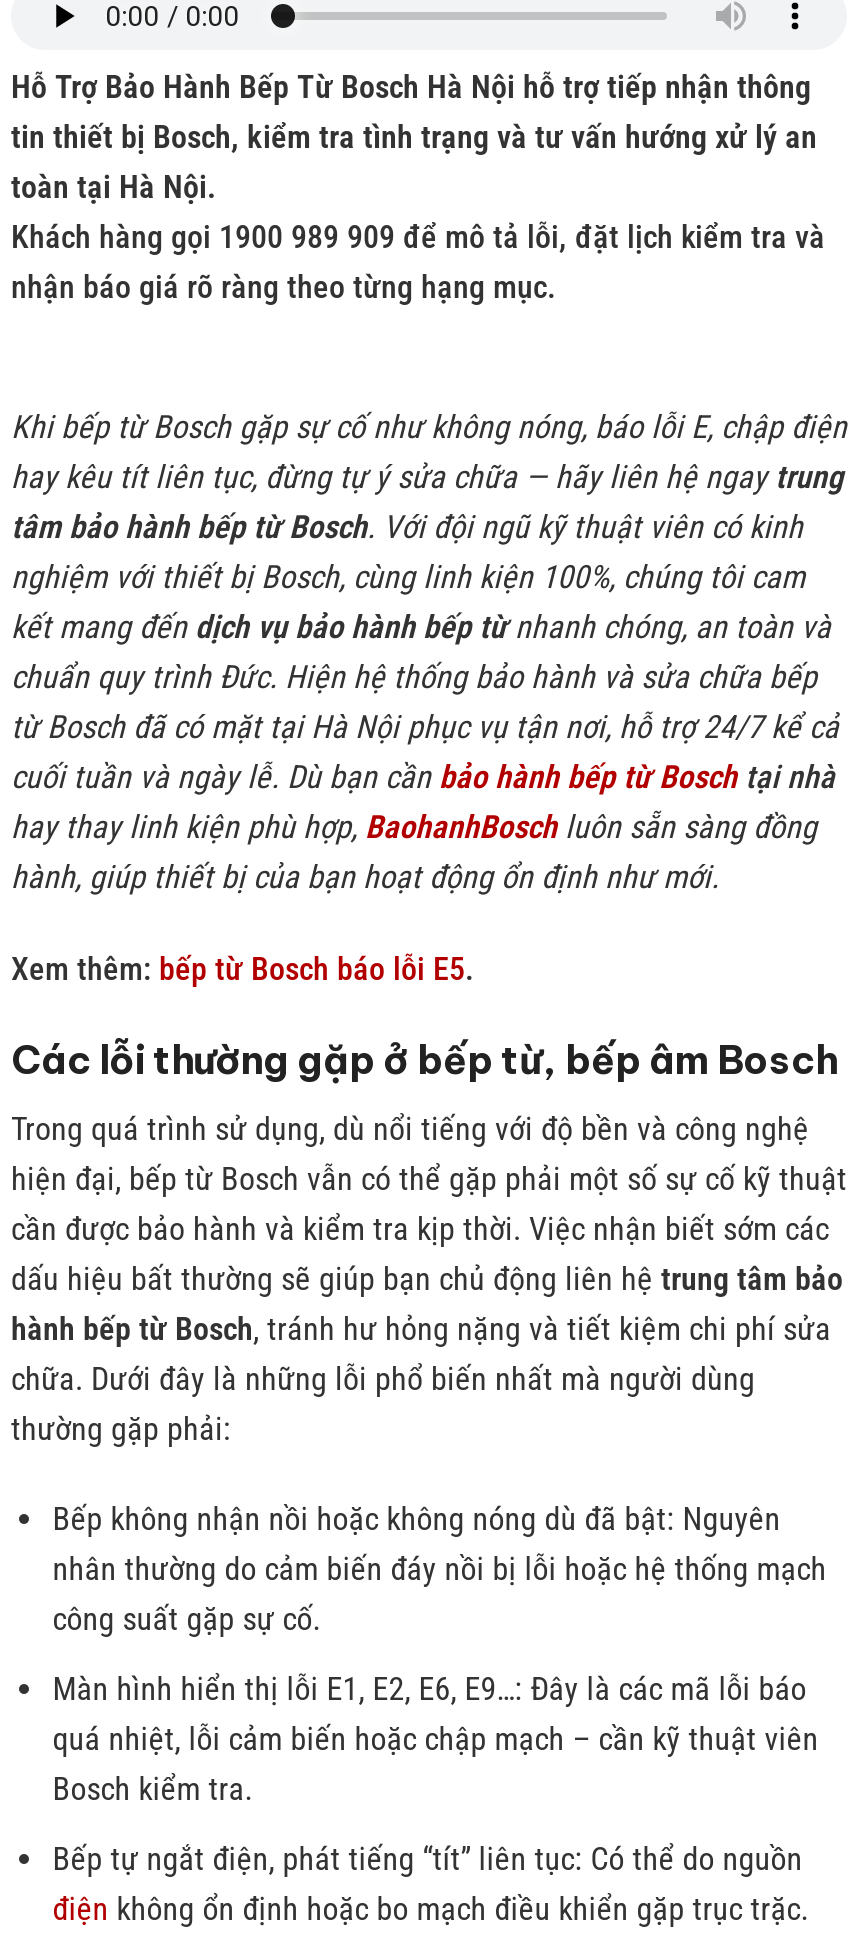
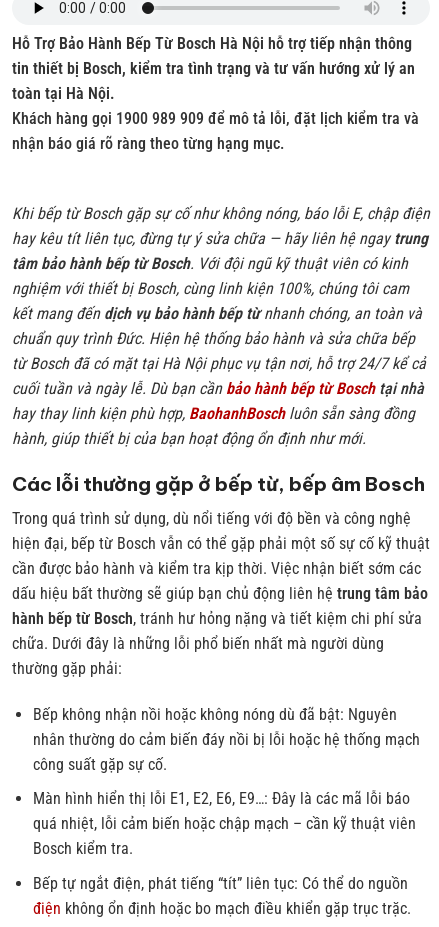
[11,950,473,988] Xem thêm: bếp từ Bosch báo lỗi E5. -> none

